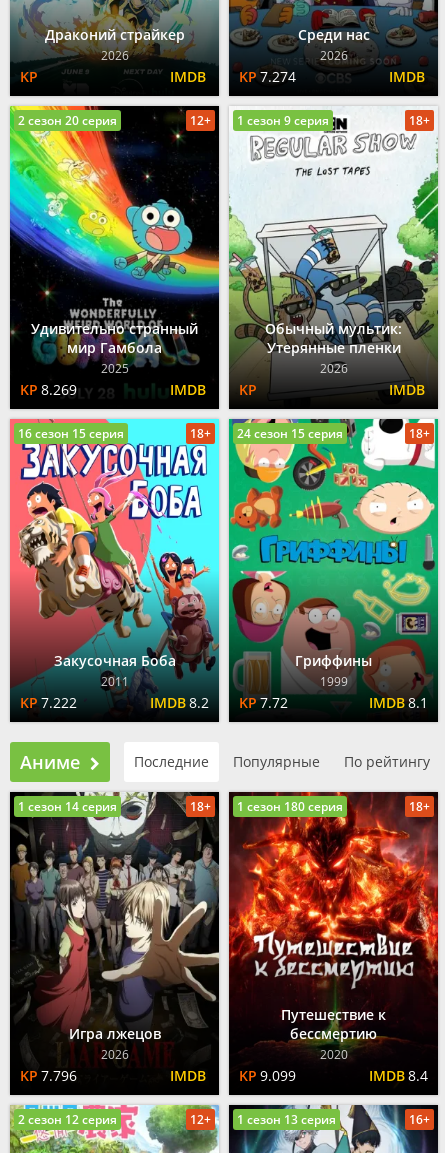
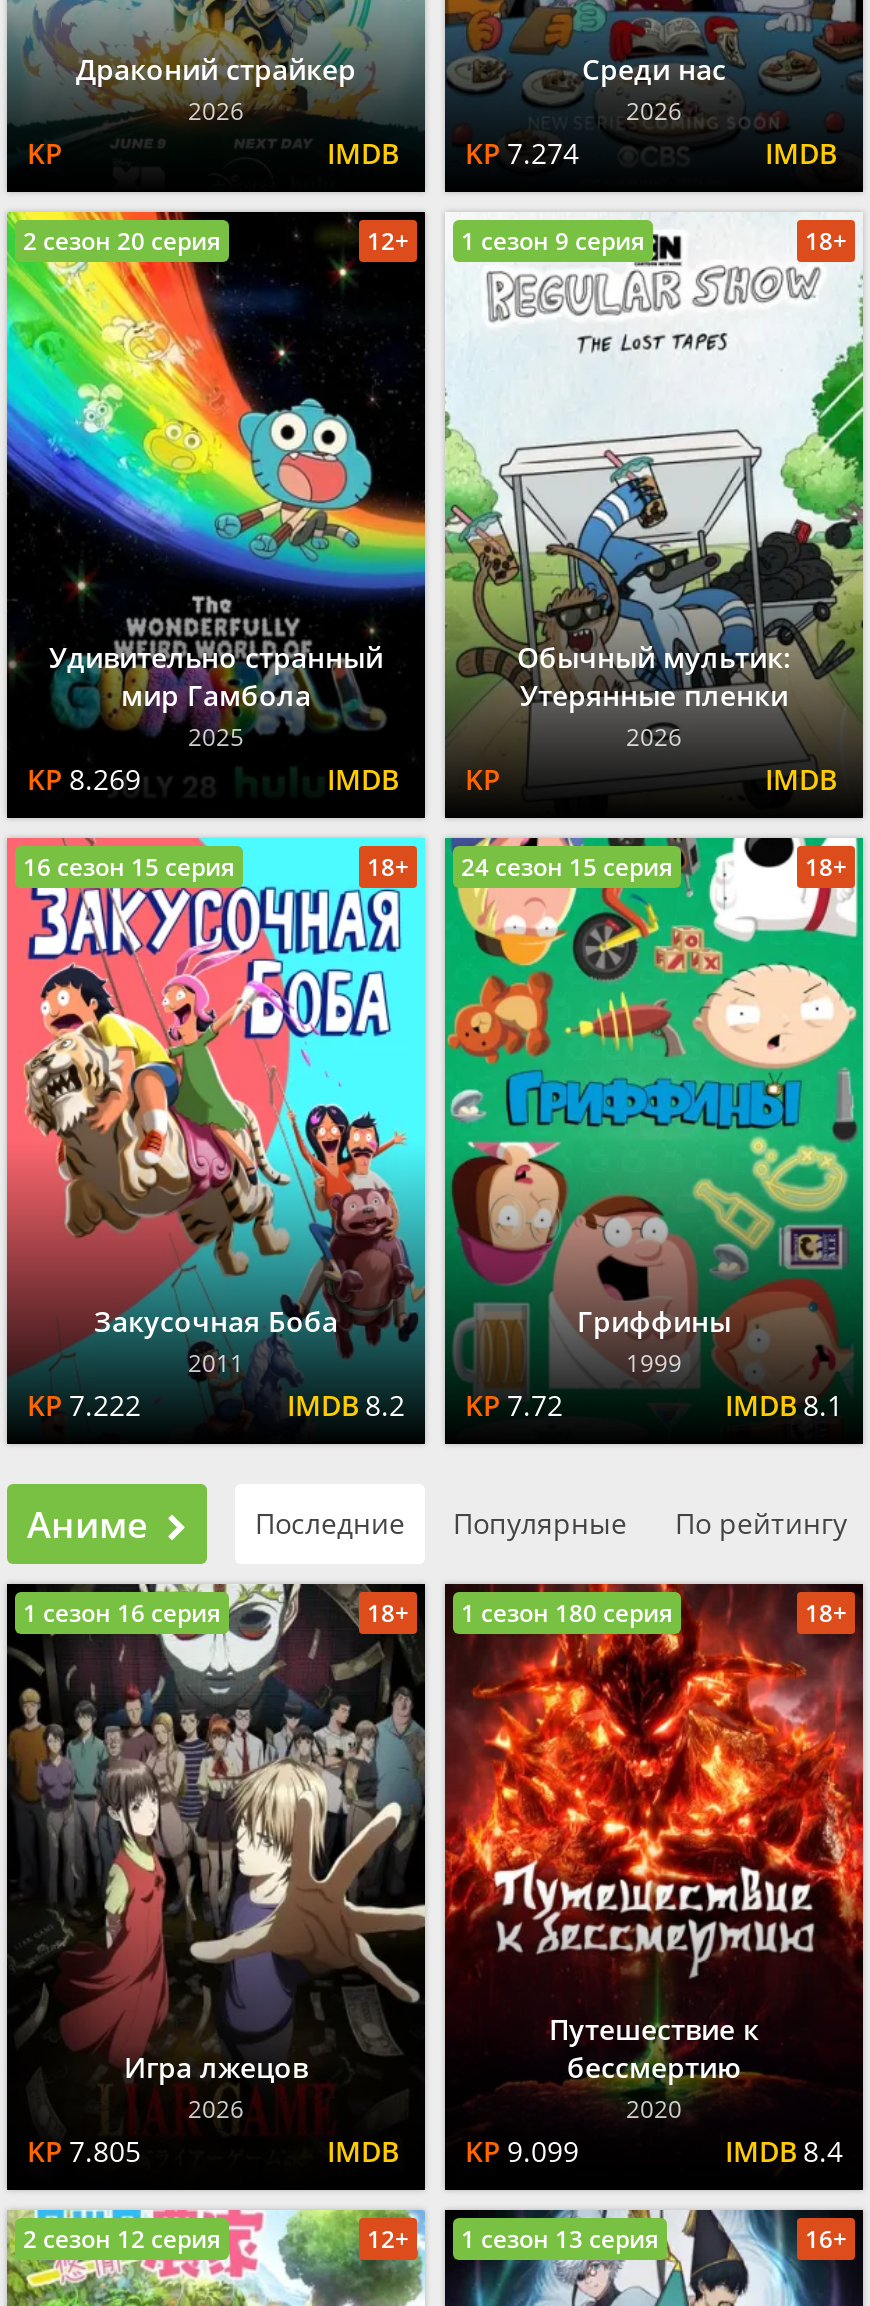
[18,798,117,815] 1 сезон 14 серия -> [23,1596,221,1630] 1 сезон 16 серия
[41,1066,77,1085] 7.796 -> [69,2132,141,2170] 7.805

